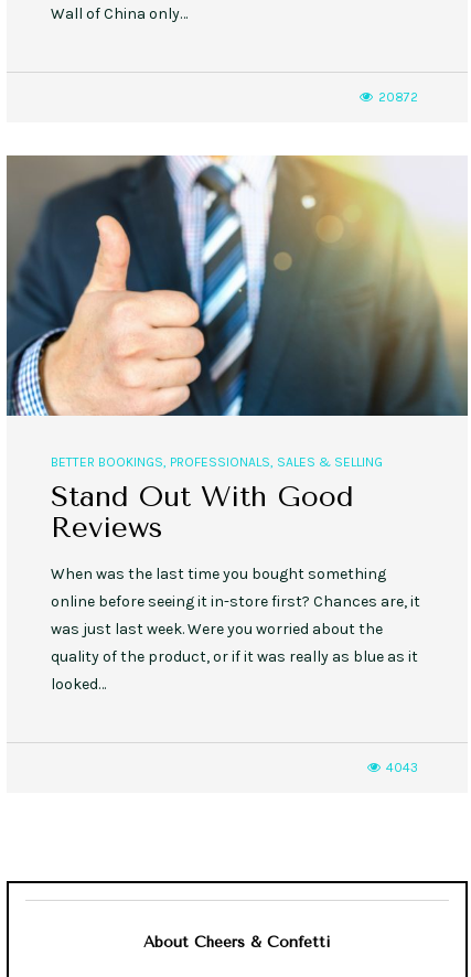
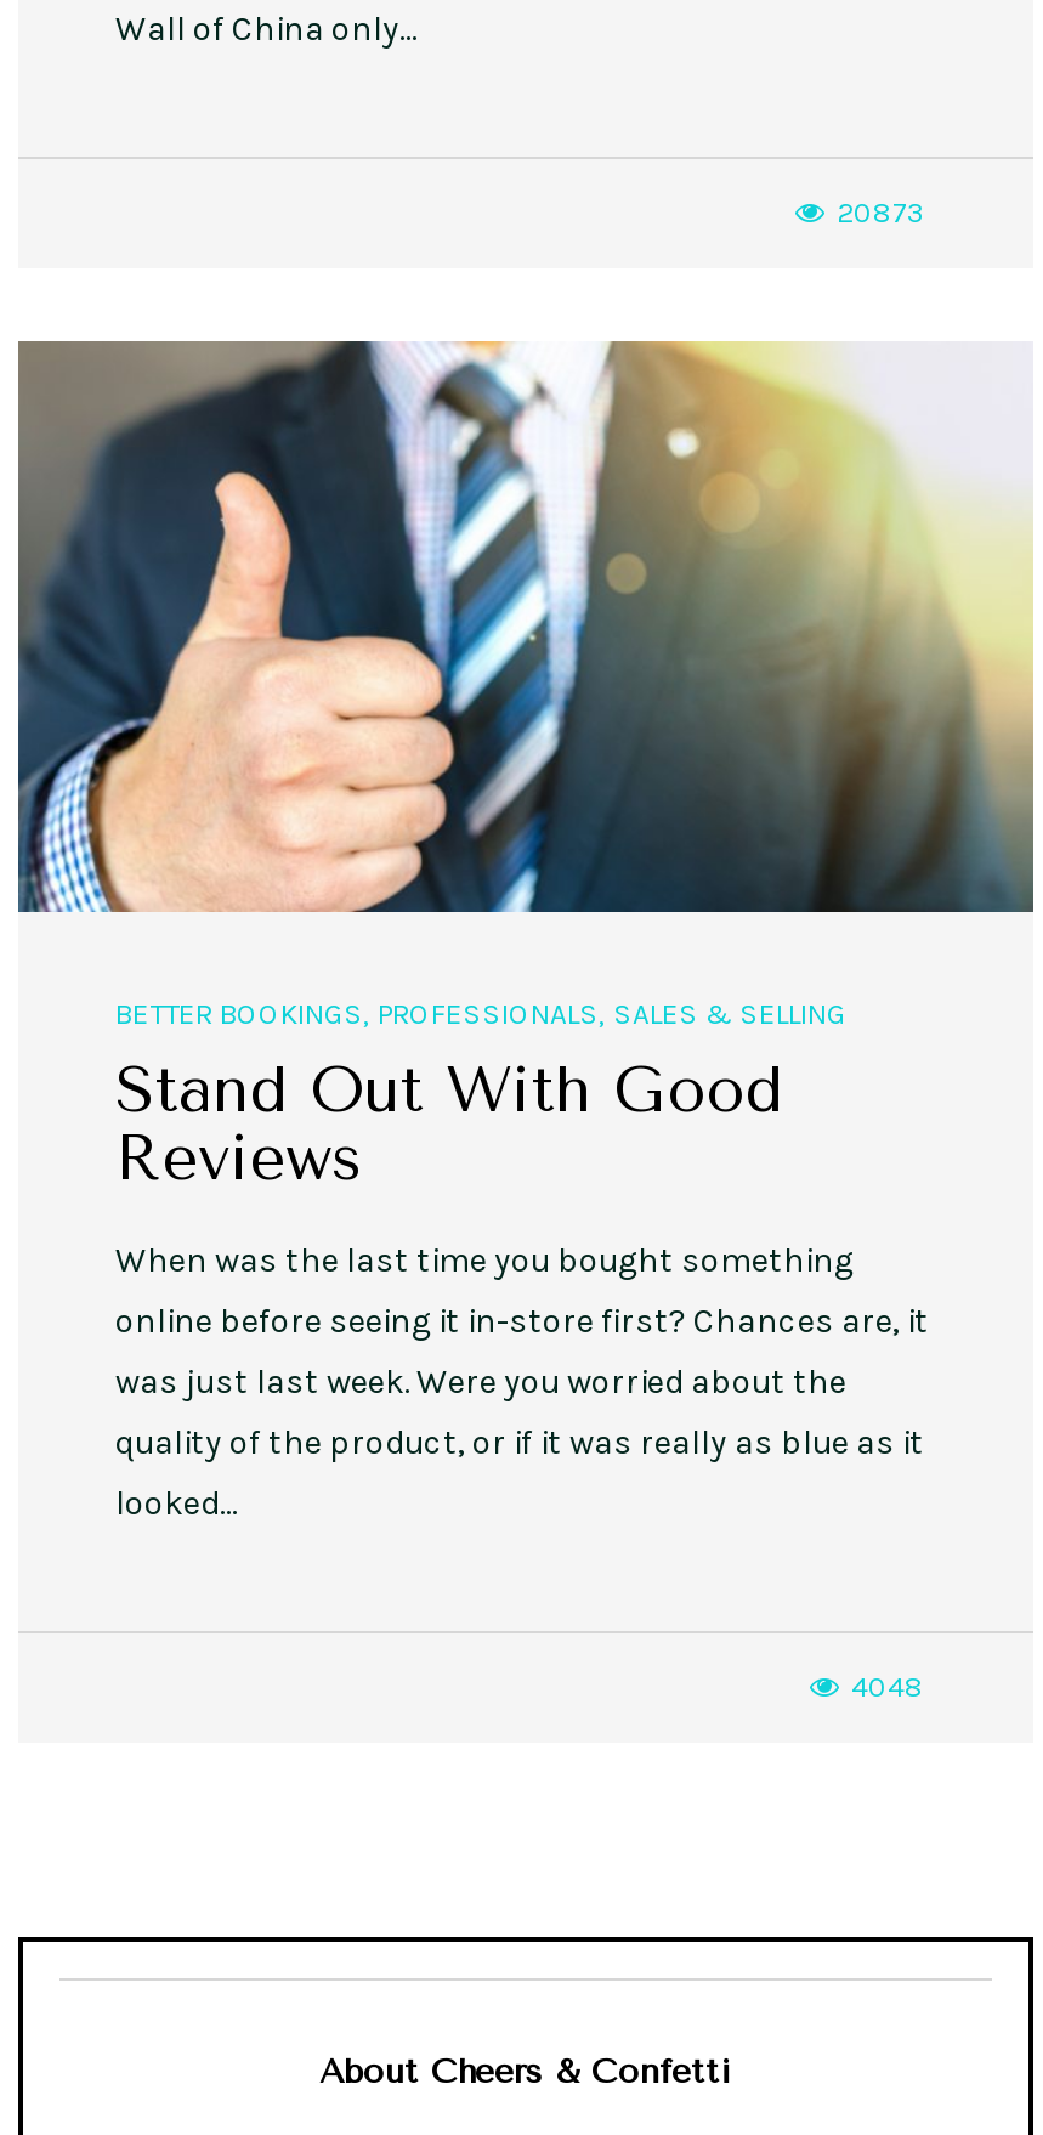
[378,89,418,105] 20872 -> [837,197,924,231] 20873
[386,759,418,775] 4043 -> [851,1672,924,1706] 4048

